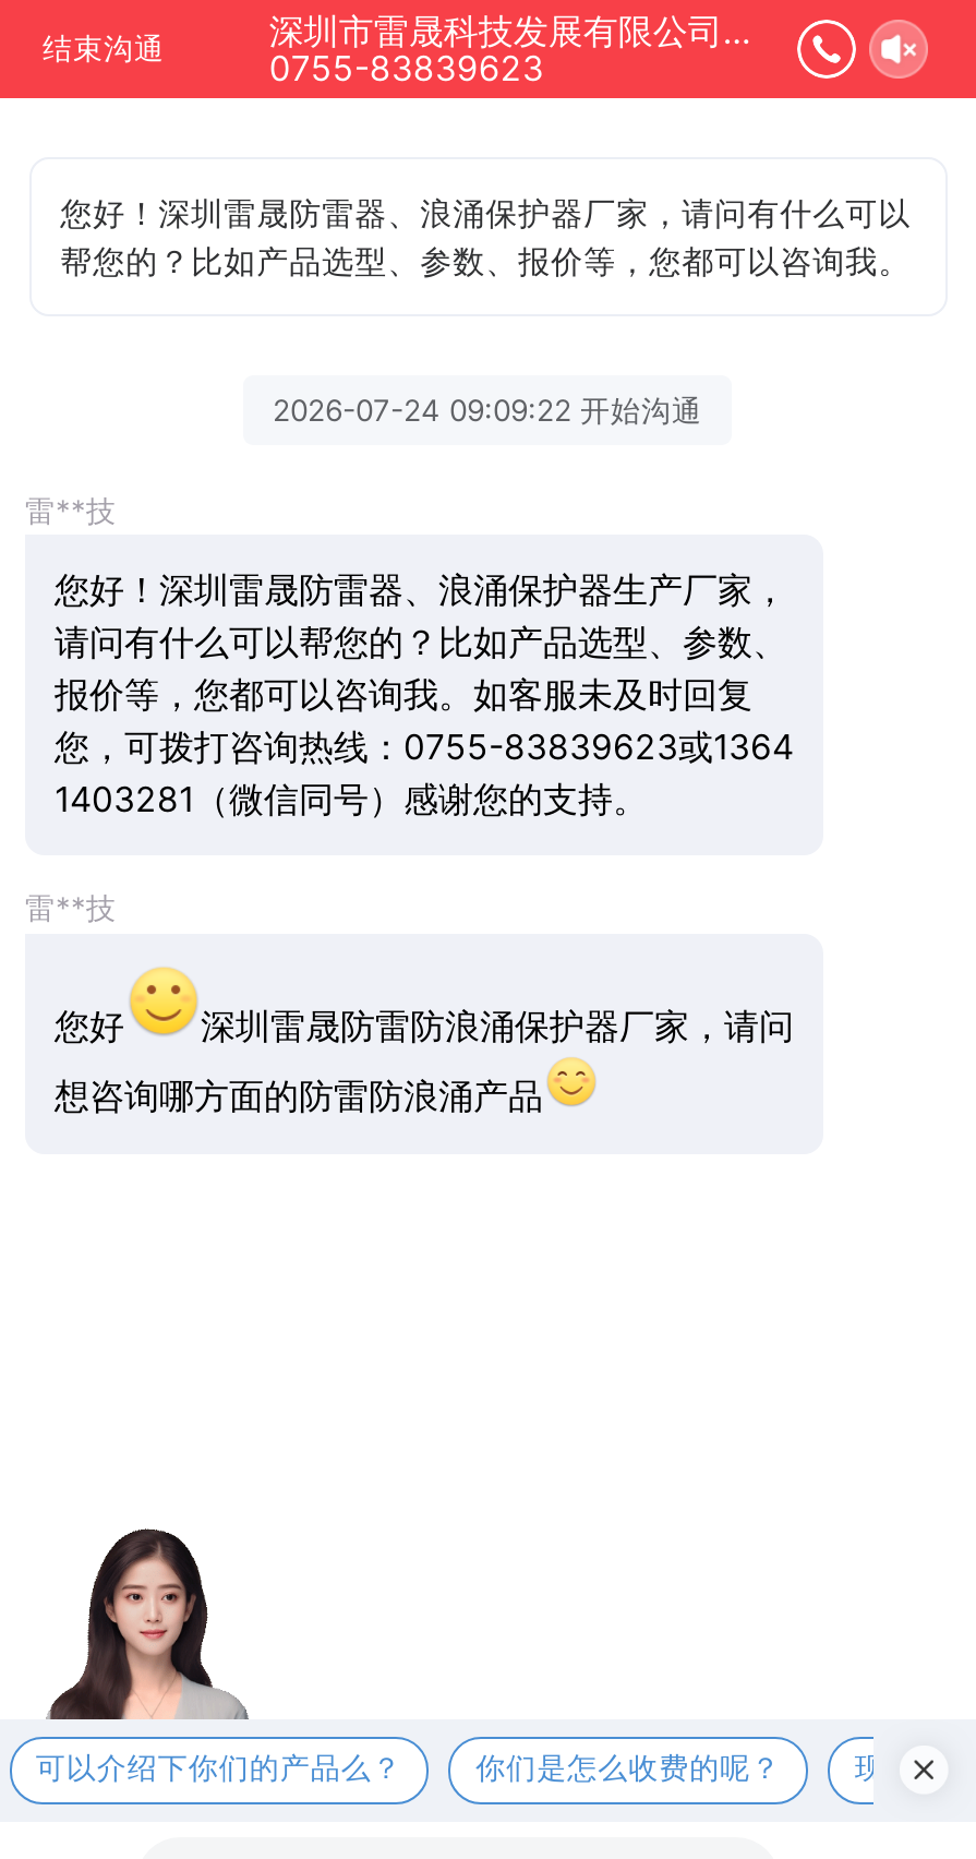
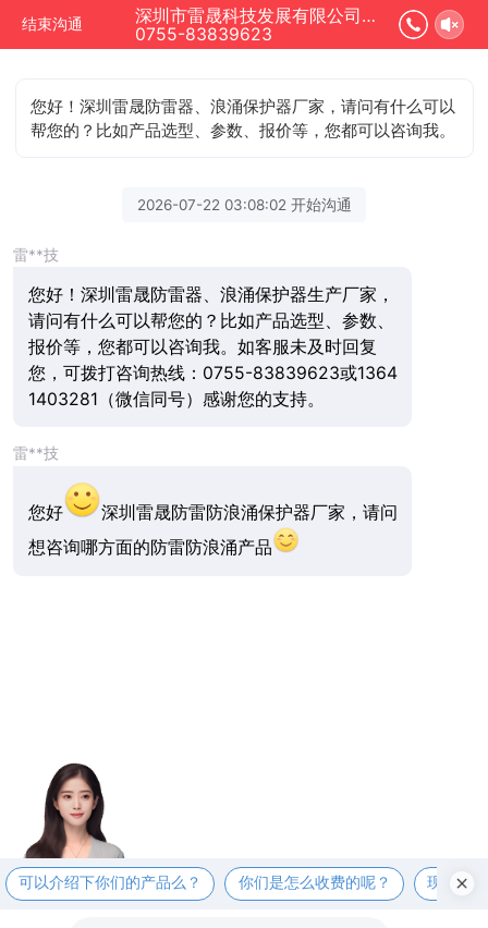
[273,393,702,427] 2026-07-24 09:09:22 开始沟通 -> [137,196,351,213] 2026-07-22 03:08:02 开始沟通

